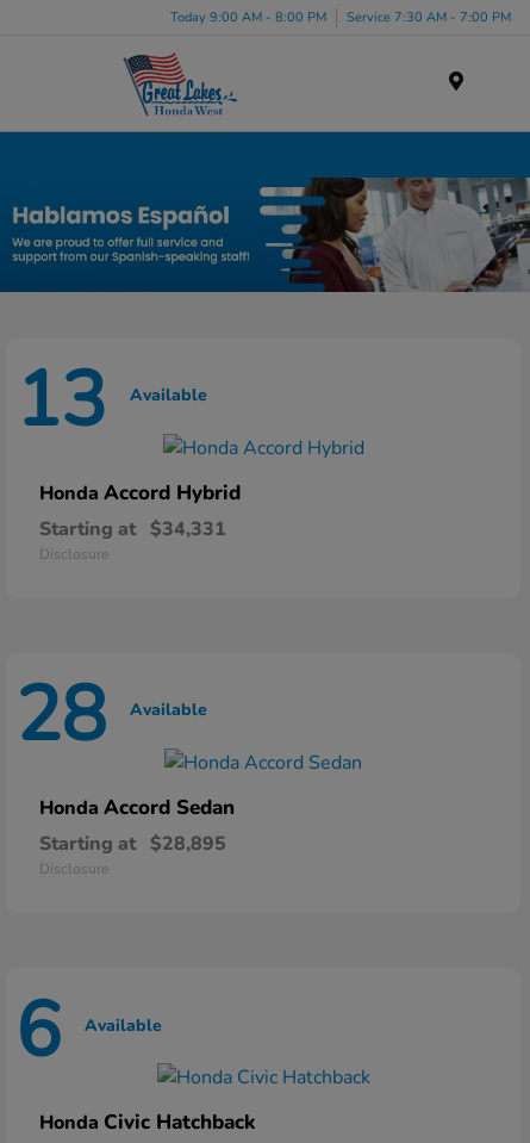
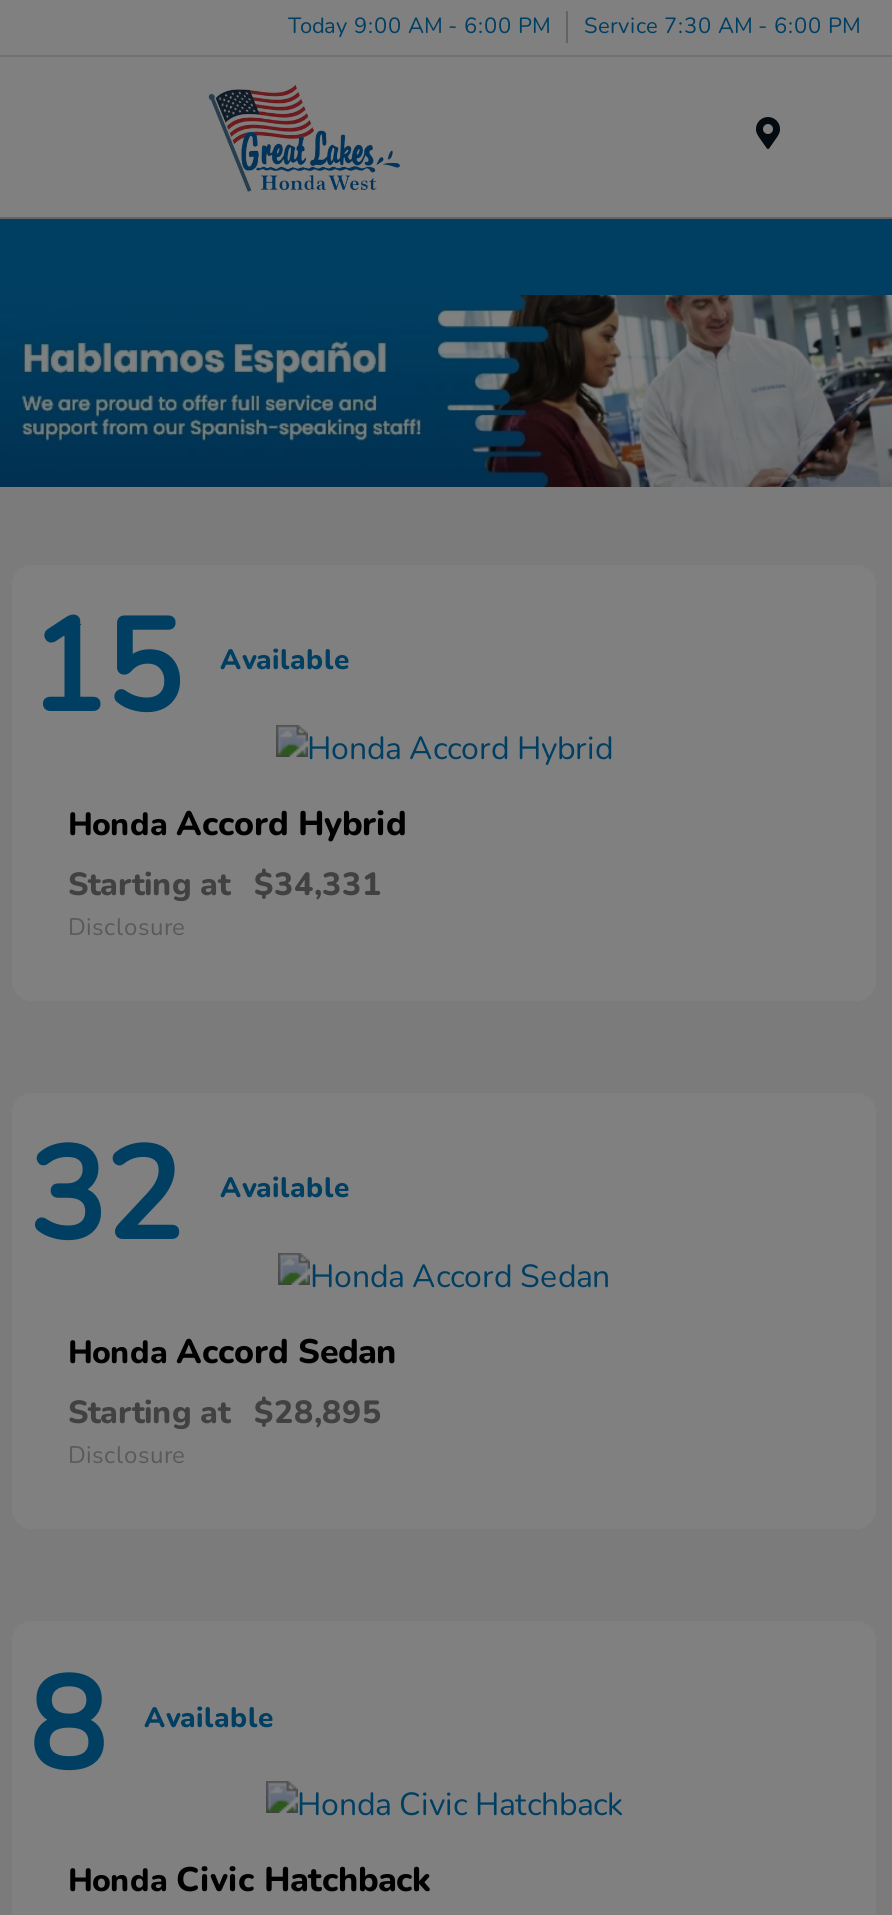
[170,8,326,26] Today 9:00 AM - 8:00 PM -> [288,10,550,40] Today 9:00 AM - 6:00 PM
[347,8,511,26] Service 7:30 AM - 7:00 PM -> [584,10,860,40] Service 7:30 AM - 6:00 PM
[15,348,207,453] 13 Available -> [28,581,350,757] 15 Available
[15,663,207,768] 28 Available -> [28,1110,350,1286] 32 Available
[15,978,162,1083] 6 Available -> [28,1638,274,1814] 8 Available

